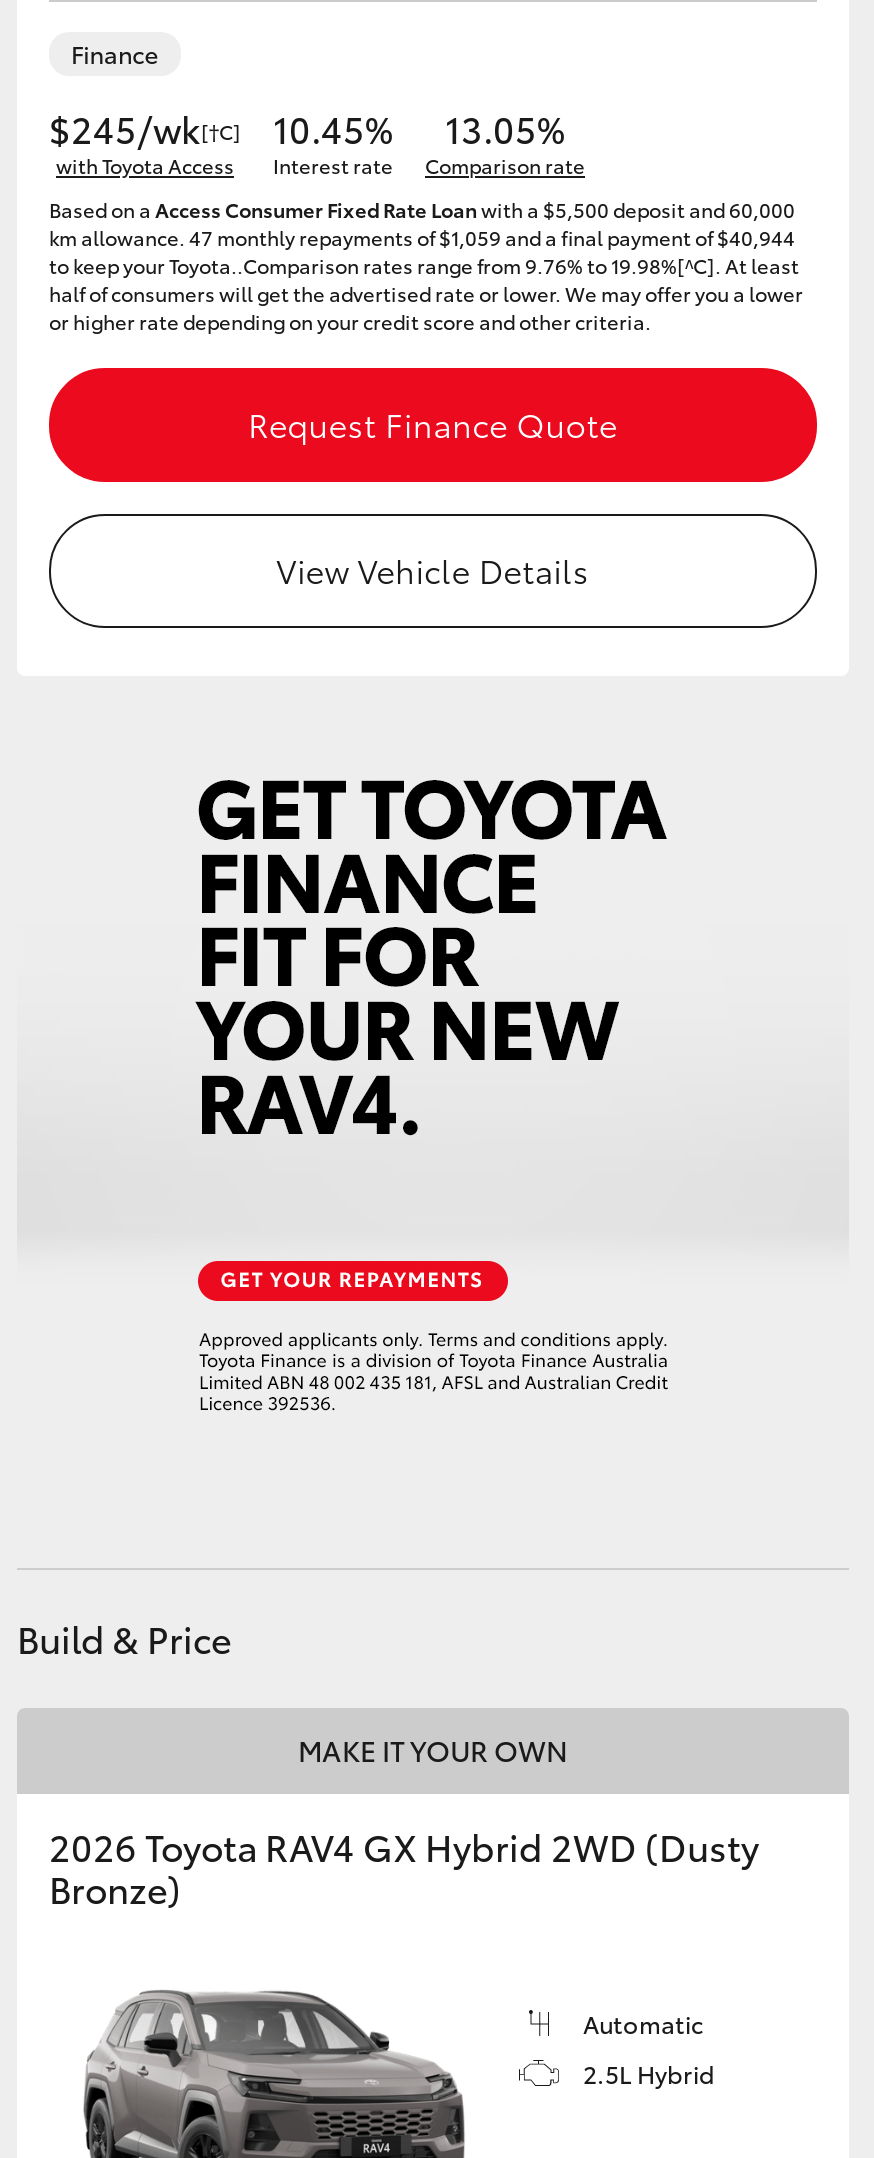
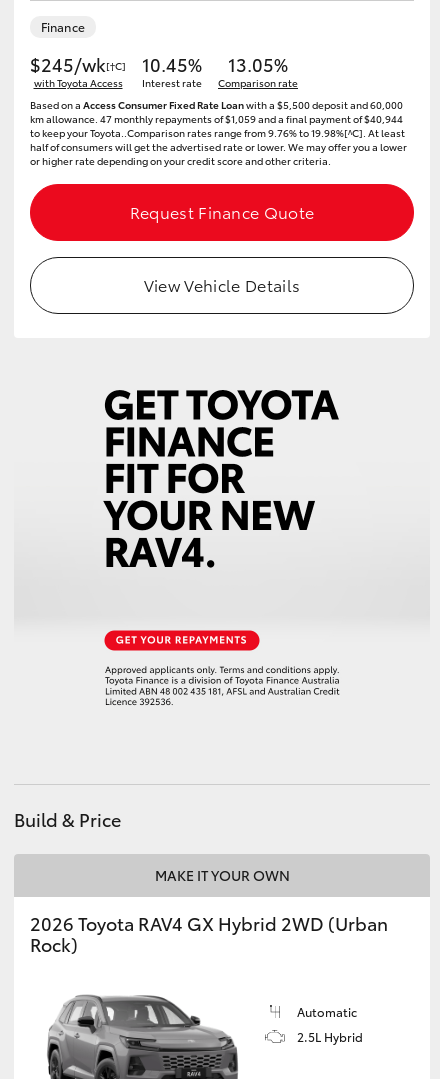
[49,1820,759,1914] 2026 Toyota RAV4 GX Hybrid 2WD (Dusty | Bronze) -> [30,910,388,957] 2026 Toyota RAV4 GX Hybrid 2WD (Urban | Rock)

